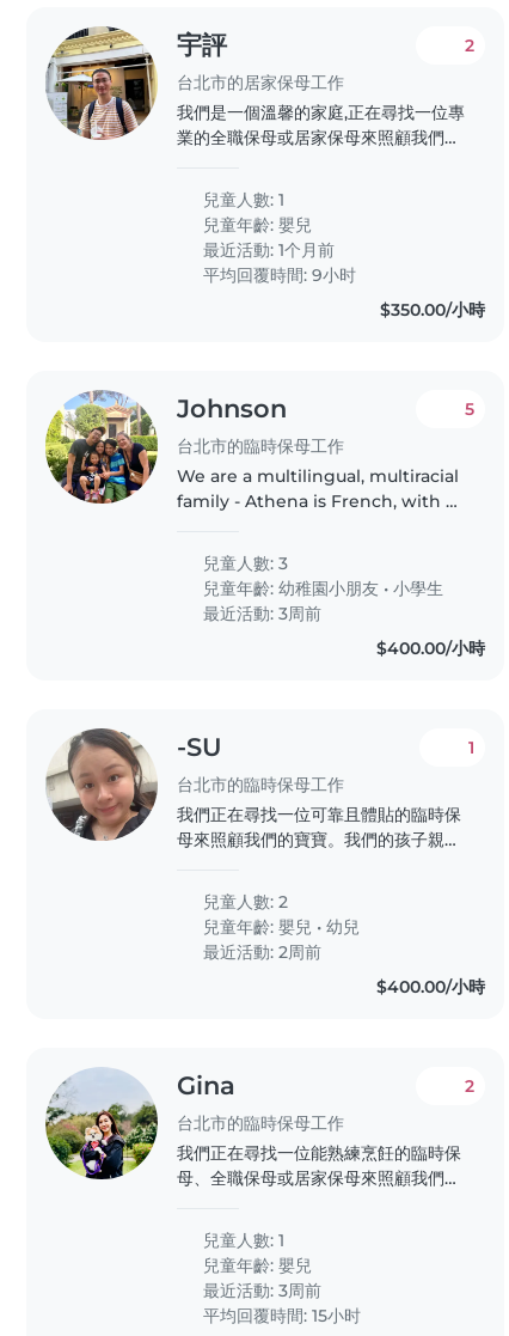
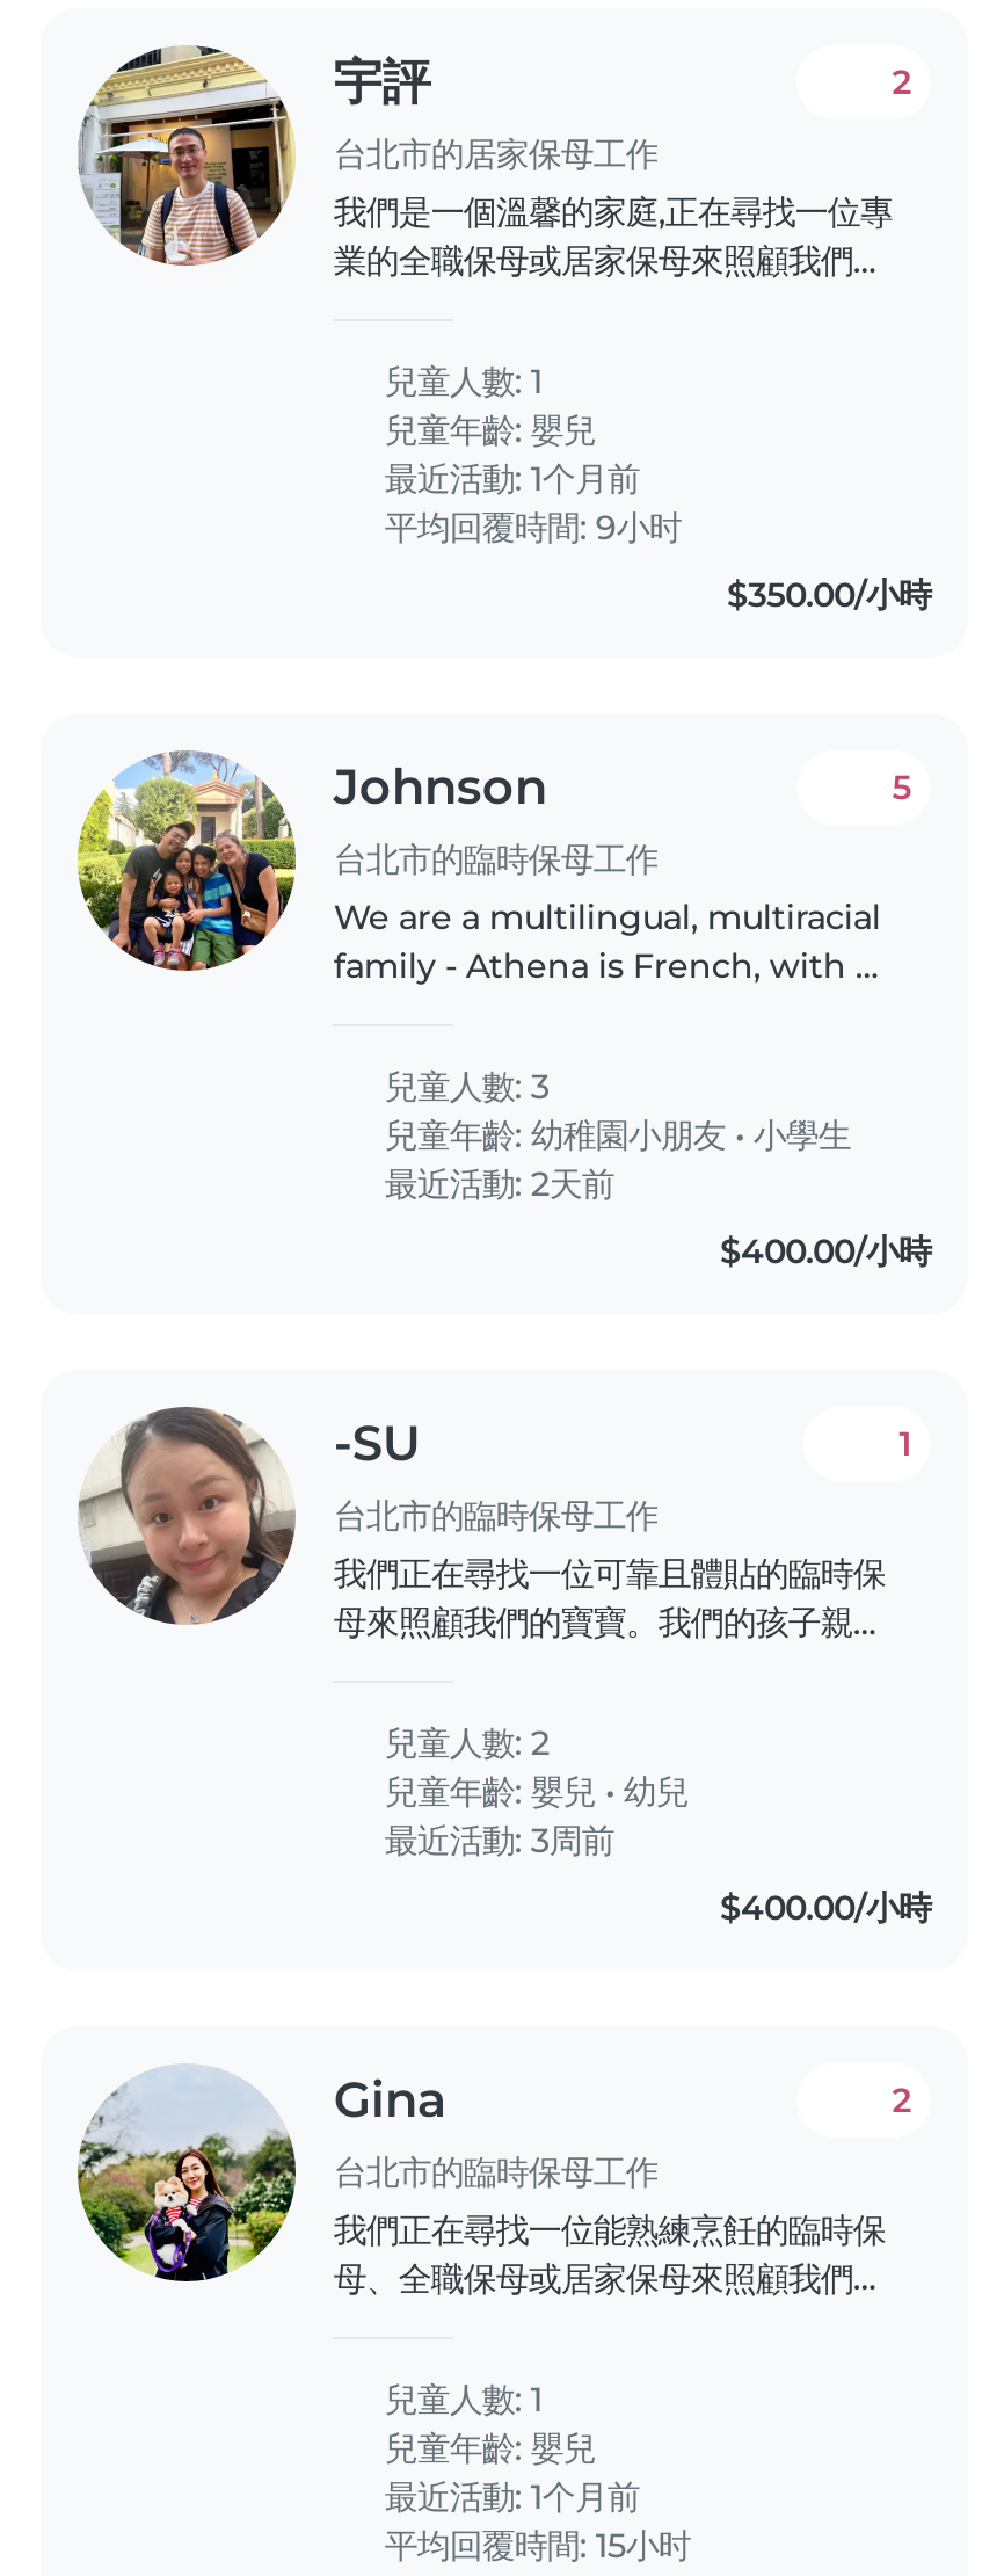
[199,603,322,624] 最近活動: 3周前 -> [375,1163,614,1205] 最近活動: 2天前
[199,941,322,963] 最近活動: 2周前 -> [375,1819,614,1861] 最近活動: 3周前
[199,1279,322,1301] 最近活動: 3周前 -> [375,2475,640,2517] 最近活動: 1个月前

